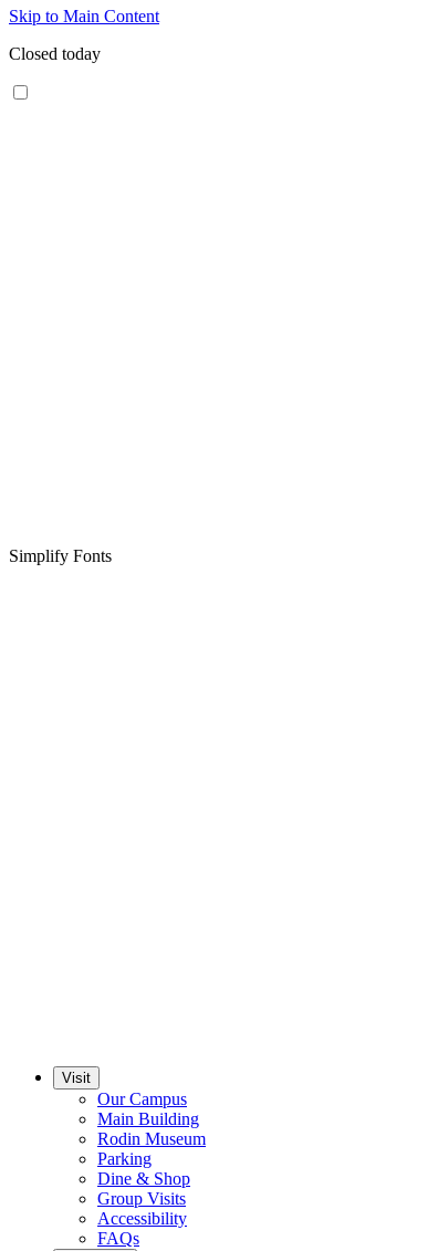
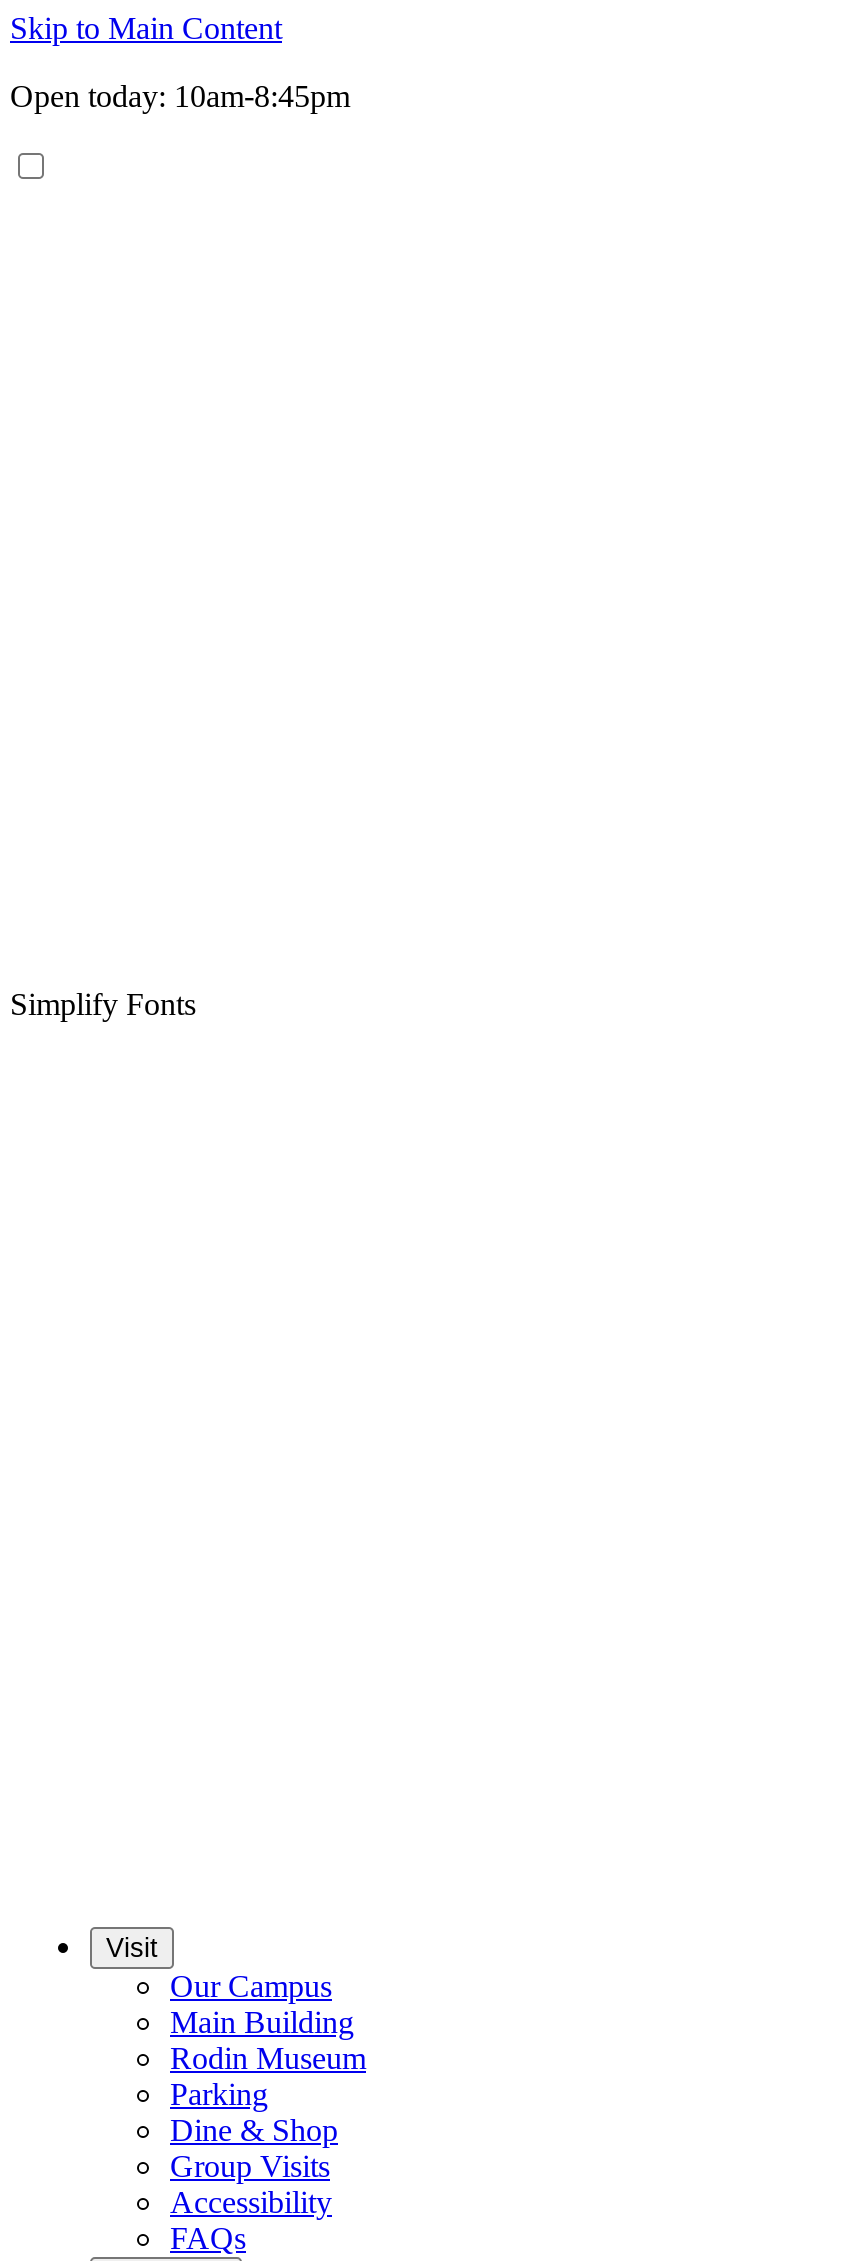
[9,44,101,63] Closed today -> [10,79,350,113] Open today: 10am-8:45pm

